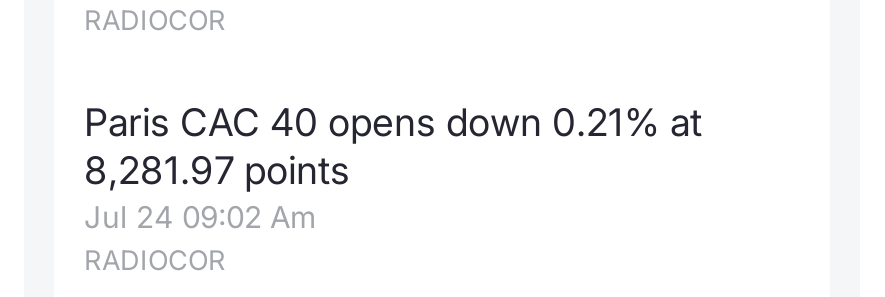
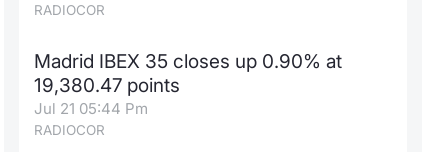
[84,100,702,146] Paris CAC 40 opens down 0.21% at -> [34,50,342,73] Madrid IBEX 35 closes up 0.90% at
[84,148,350,194] 8,281.97 points -> [34,74,180,97] 19,380.47 points
[84,198,316,236] Jul 24 09:02 Am -> [34,99,148,118] Jul 21 05:44 Pm

